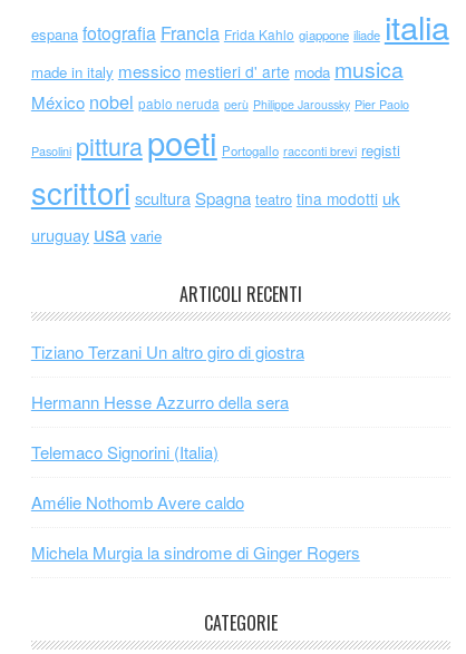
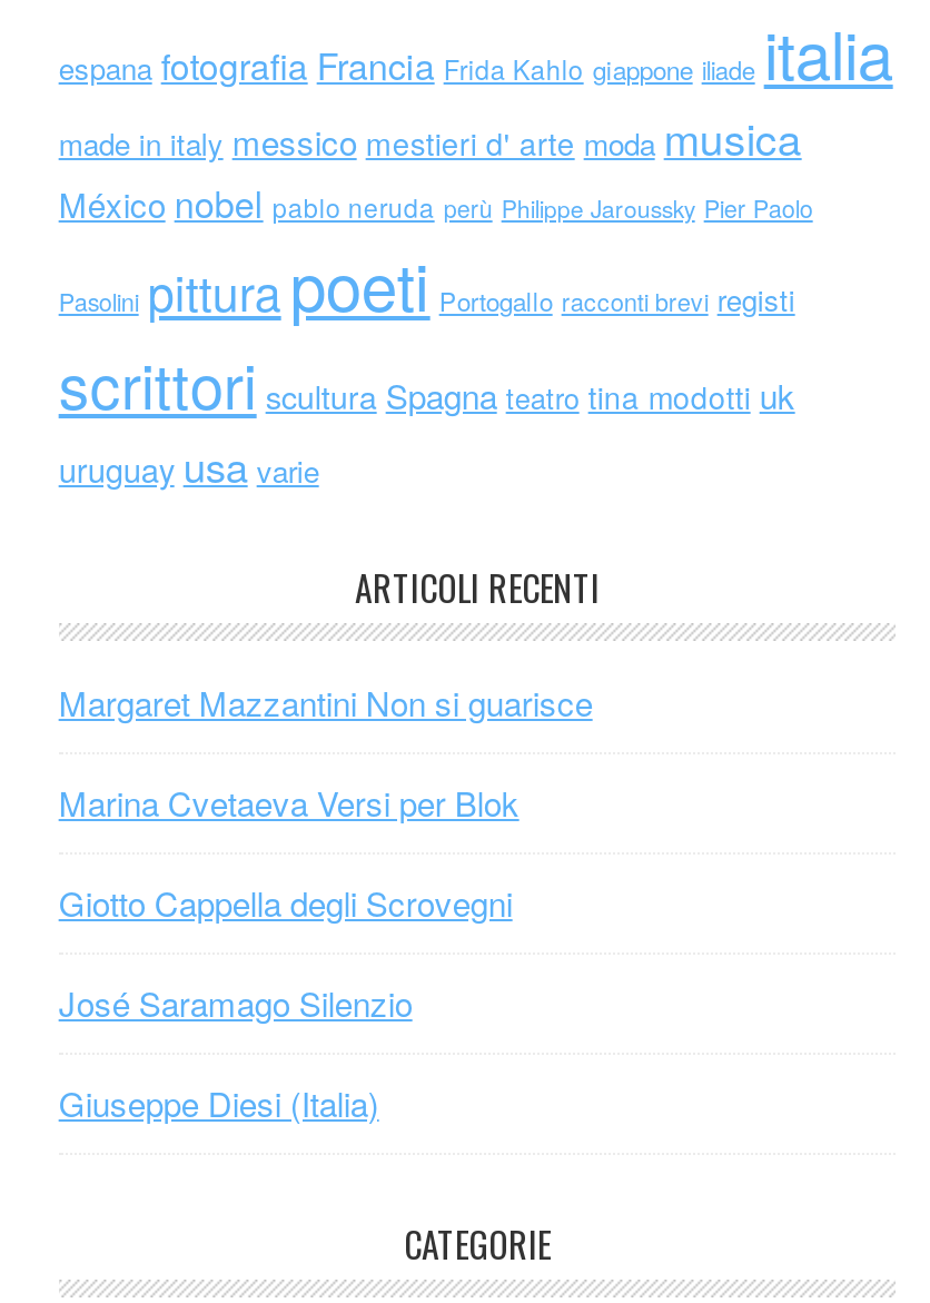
[31,340,304,363] Tiziano Terzani Un altro giro di giostra -> [59,679,592,725] Margaret Mazzantini Non si guarisce
[31,390,289,413] Hermann Hesse Azzurro della sera -> [59,779,519,826] Marina Cvetaeva Versi per Blok
[31,440,218,463] Telemaco Signorini (Italia) -> [59,879,512,926] Giotto Cappella degli Scrovegni
[31,490,244,514] Amélie Nothomb Avere caldo -> [59,979,412,1026] José Saramago Silenzio
[31,540,360,564] Michela Murgia la sindrome di Ginger Rogers -> [59,1079,379,1126] Giuseppe Diesi (Italia)

